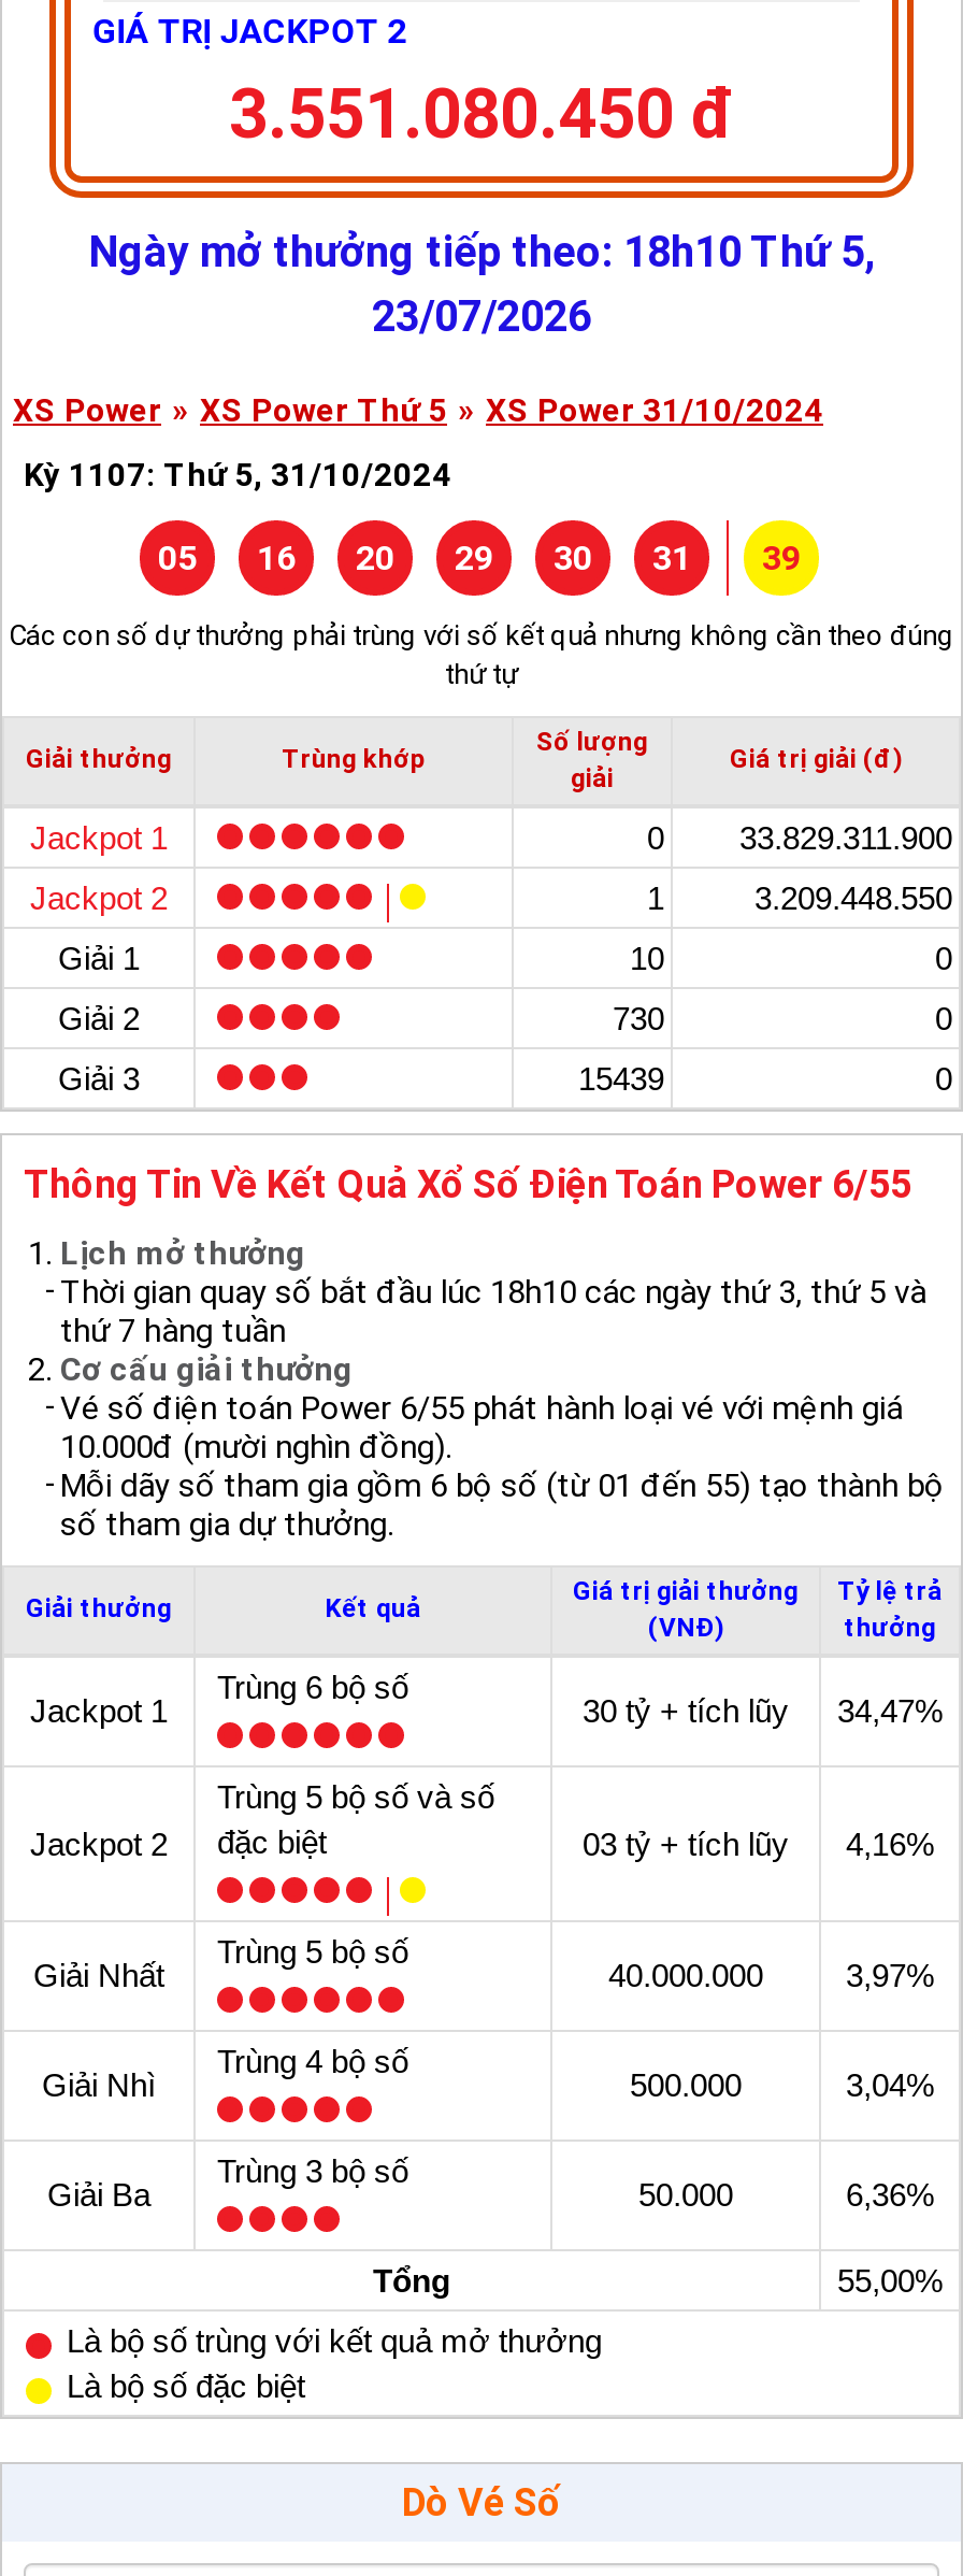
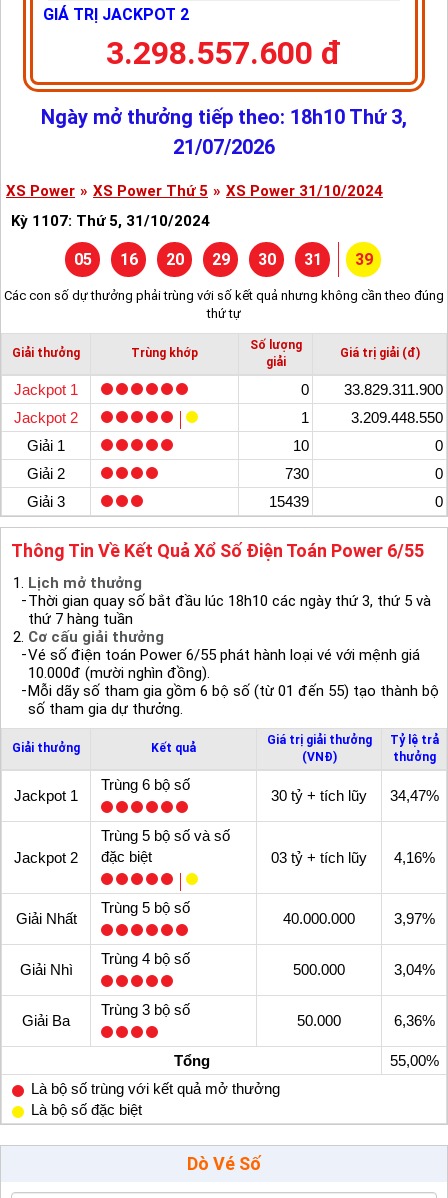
[229,73,734,155] 3.551.080.450 đ -> [106,34,341,72] 3.298.557.600 đ
[88,226,875,277] Ngày mở thưởng tiếp theo: 18h10 Thứ 5, -> [41,105,407,129] Ngày mở thưởng tiếp theo: 18h10 Thứ 3,
[372,290,591,342] 23/07/2026 -> [173,135,275,159] 21/07/2026

